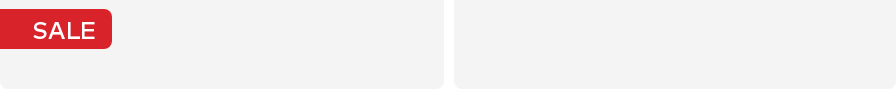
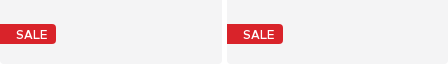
none -> [242,27,274,42] SALE

